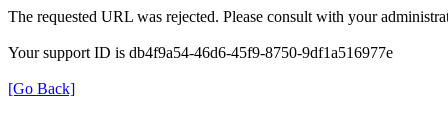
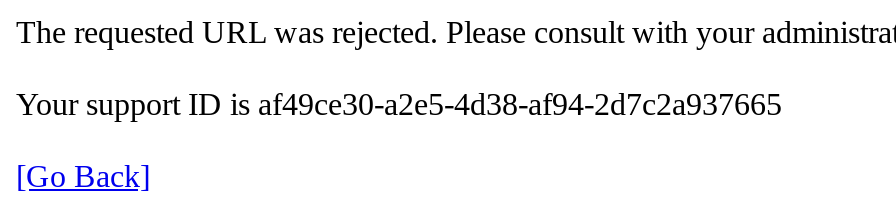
[8,44,393,61] Your support ID is db4f9a54-46d6-45f9-8750-9df1a516977e -> [16,87,782,121] Your support ID is af49ce30-a2e5-4d38-af94-2d7c2a937665

